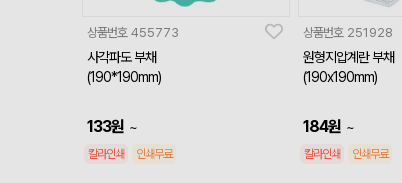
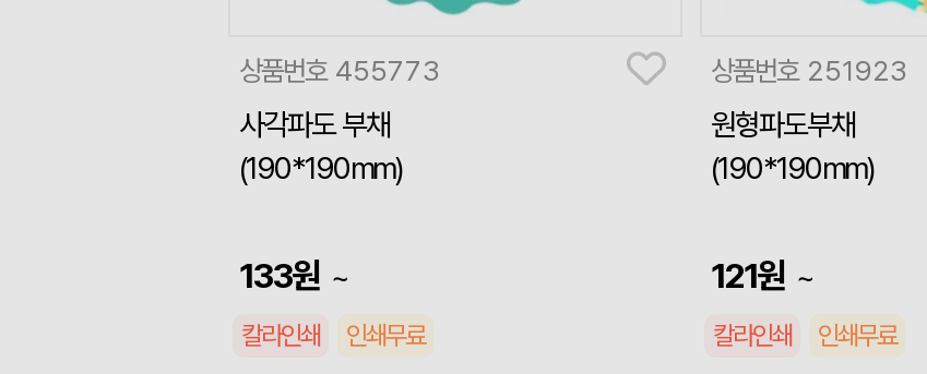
[303,25,393,40] 상품번호 251928 -> [711,55,907,87] 상품번호 251923
[303,49,394,85] 원형지압계란 부채 | (190x190mm) -> [711,107,872,185] 원형파도부채 | (190*190mm)
[303,117,354,136] 184원 ~ -> [711,255,813,297] 121원 ~

